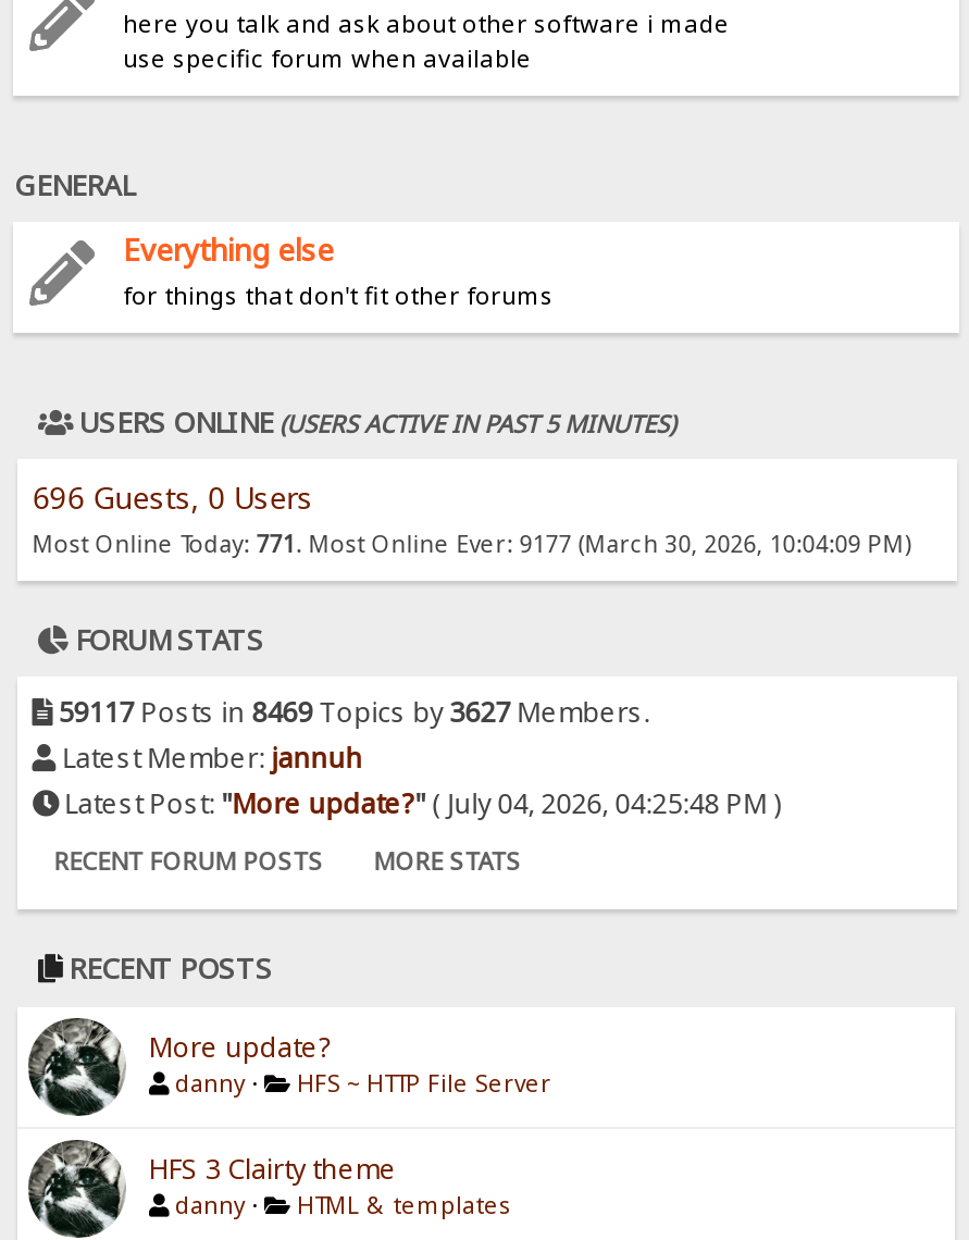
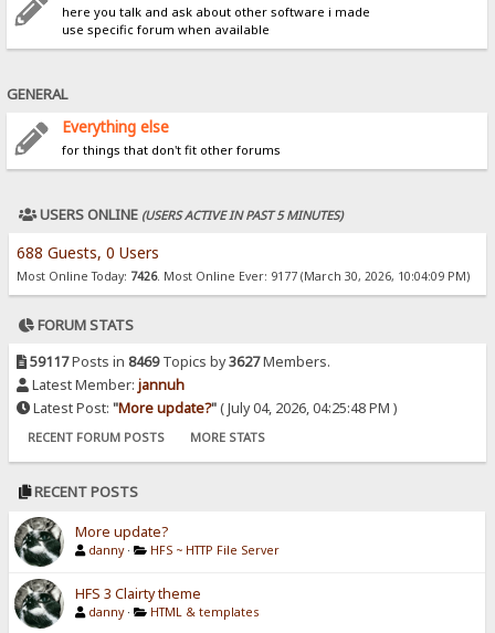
[32,475,313,517] 696 Guests, 0 Users -> [16,241,159,262] 688 Guests, 0 Users
[32,528,911,558] Most Online Today: 771. Most Online Ever: 9177 (March 30, 2026, 10:04:09 PM) -> [16,268,469,283] Most Online Today: 7426. Most Online Ever: 9177 (March 30, 2026, 10:04:09 PM)

